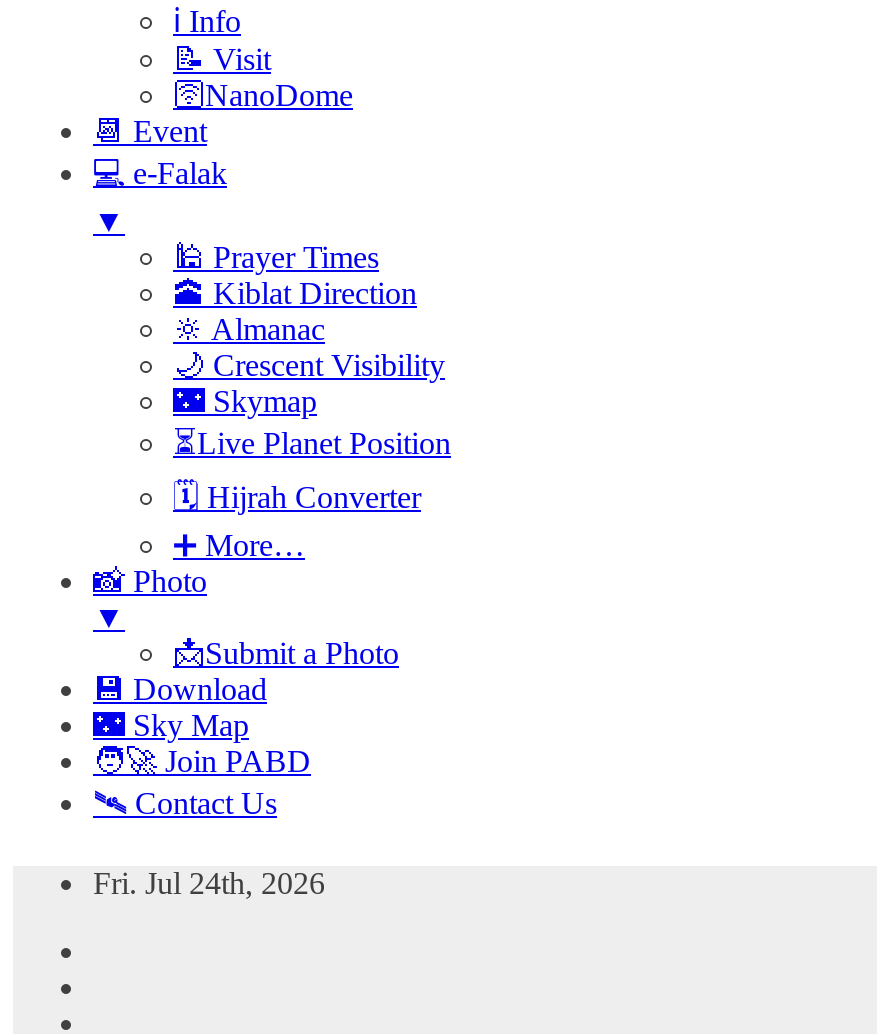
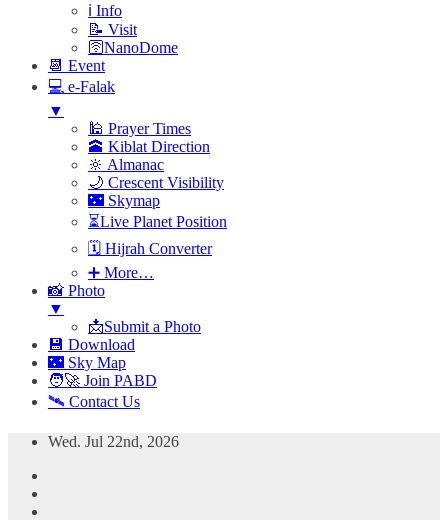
[93,866,325,900] Fri. Jul 24th, 2026 -> [48,433,179,450] Wed. Jul 22nd, 2026

